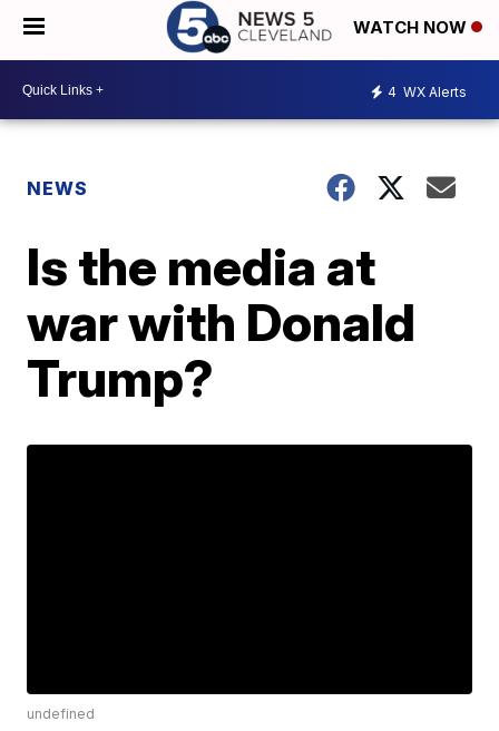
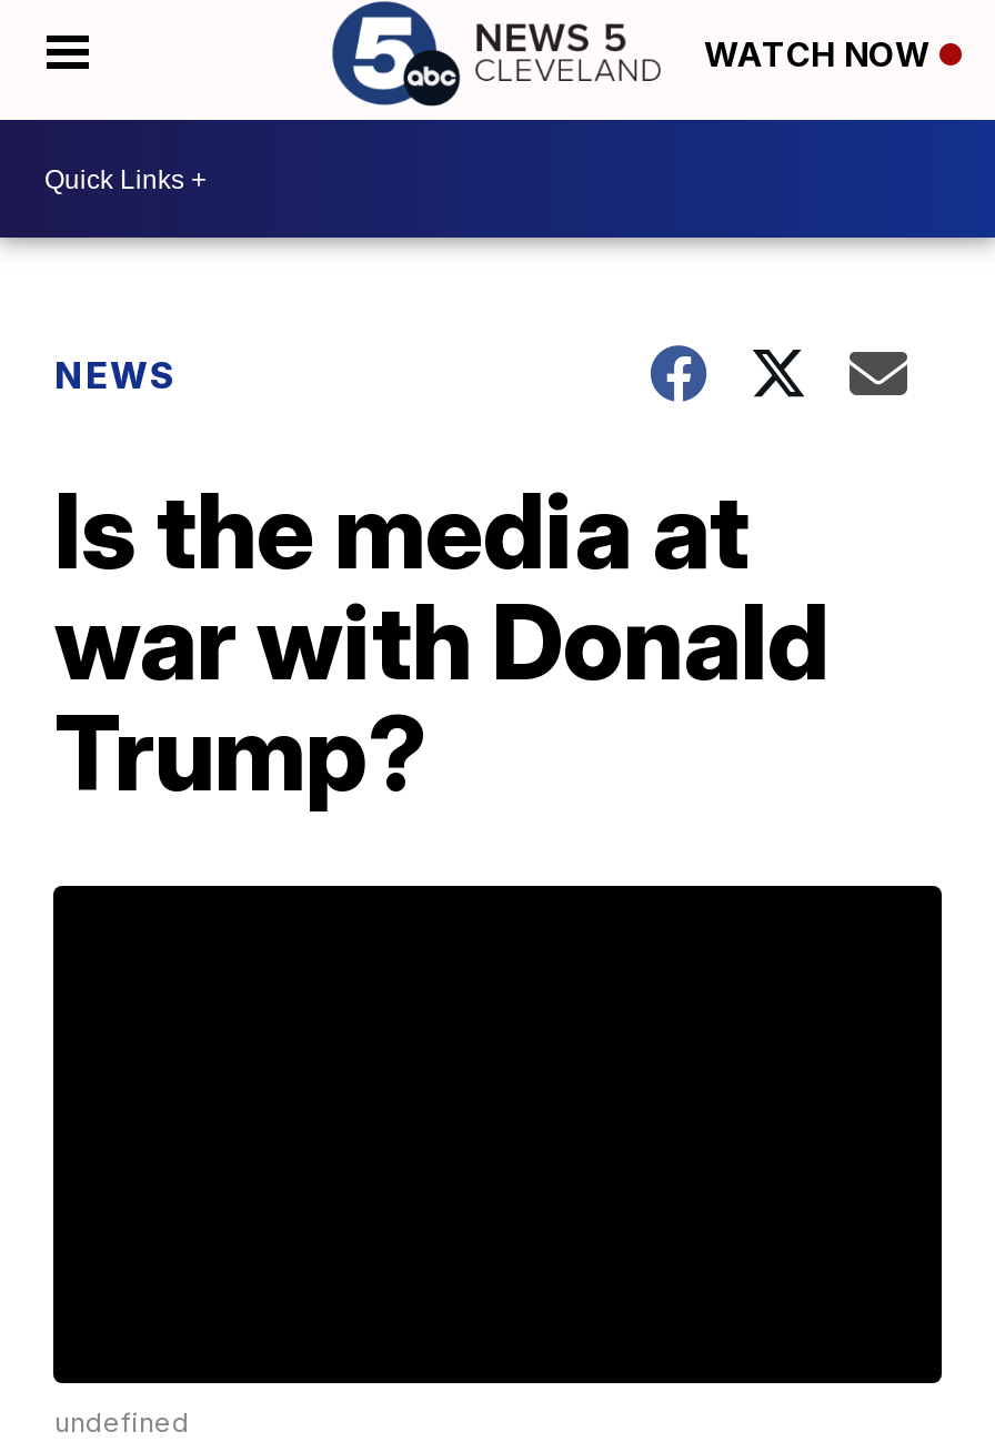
[388,83,467,100] 4 WX Alerts -> none

